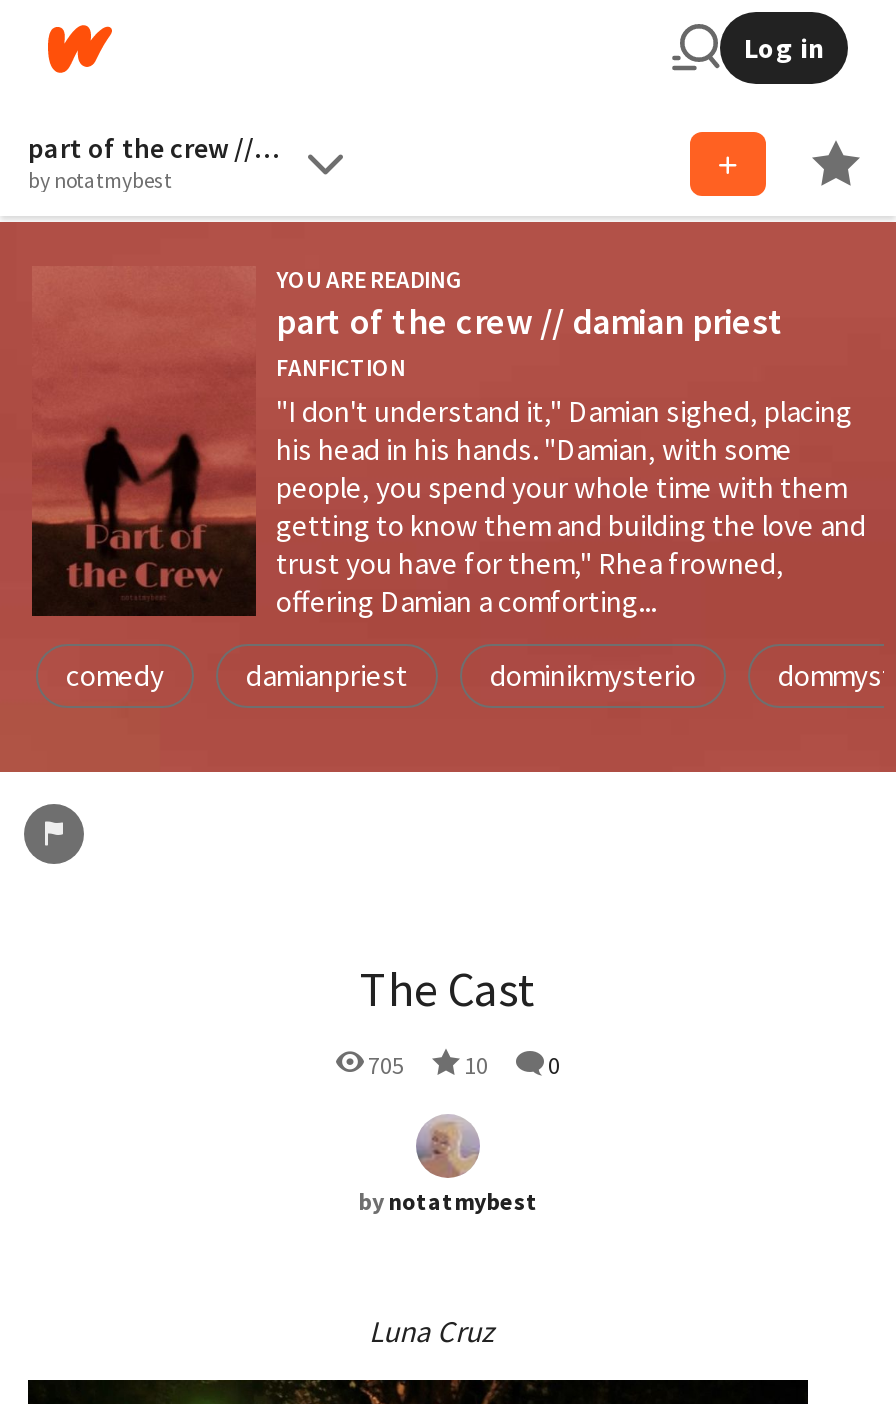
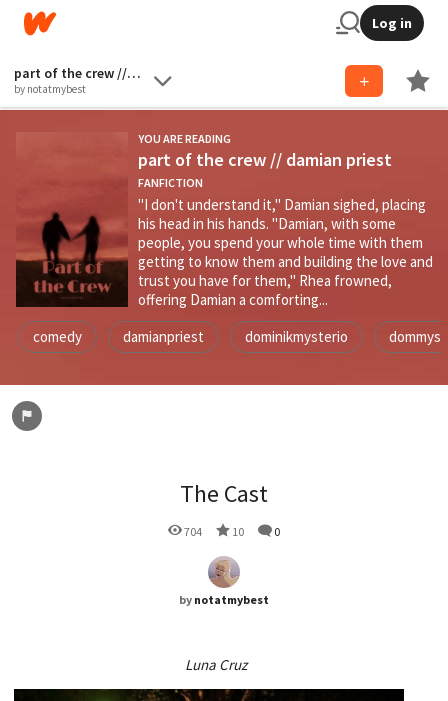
[364,1050,560,1080] 705 10 0 -> [182,524,280,539] 704 10 0

